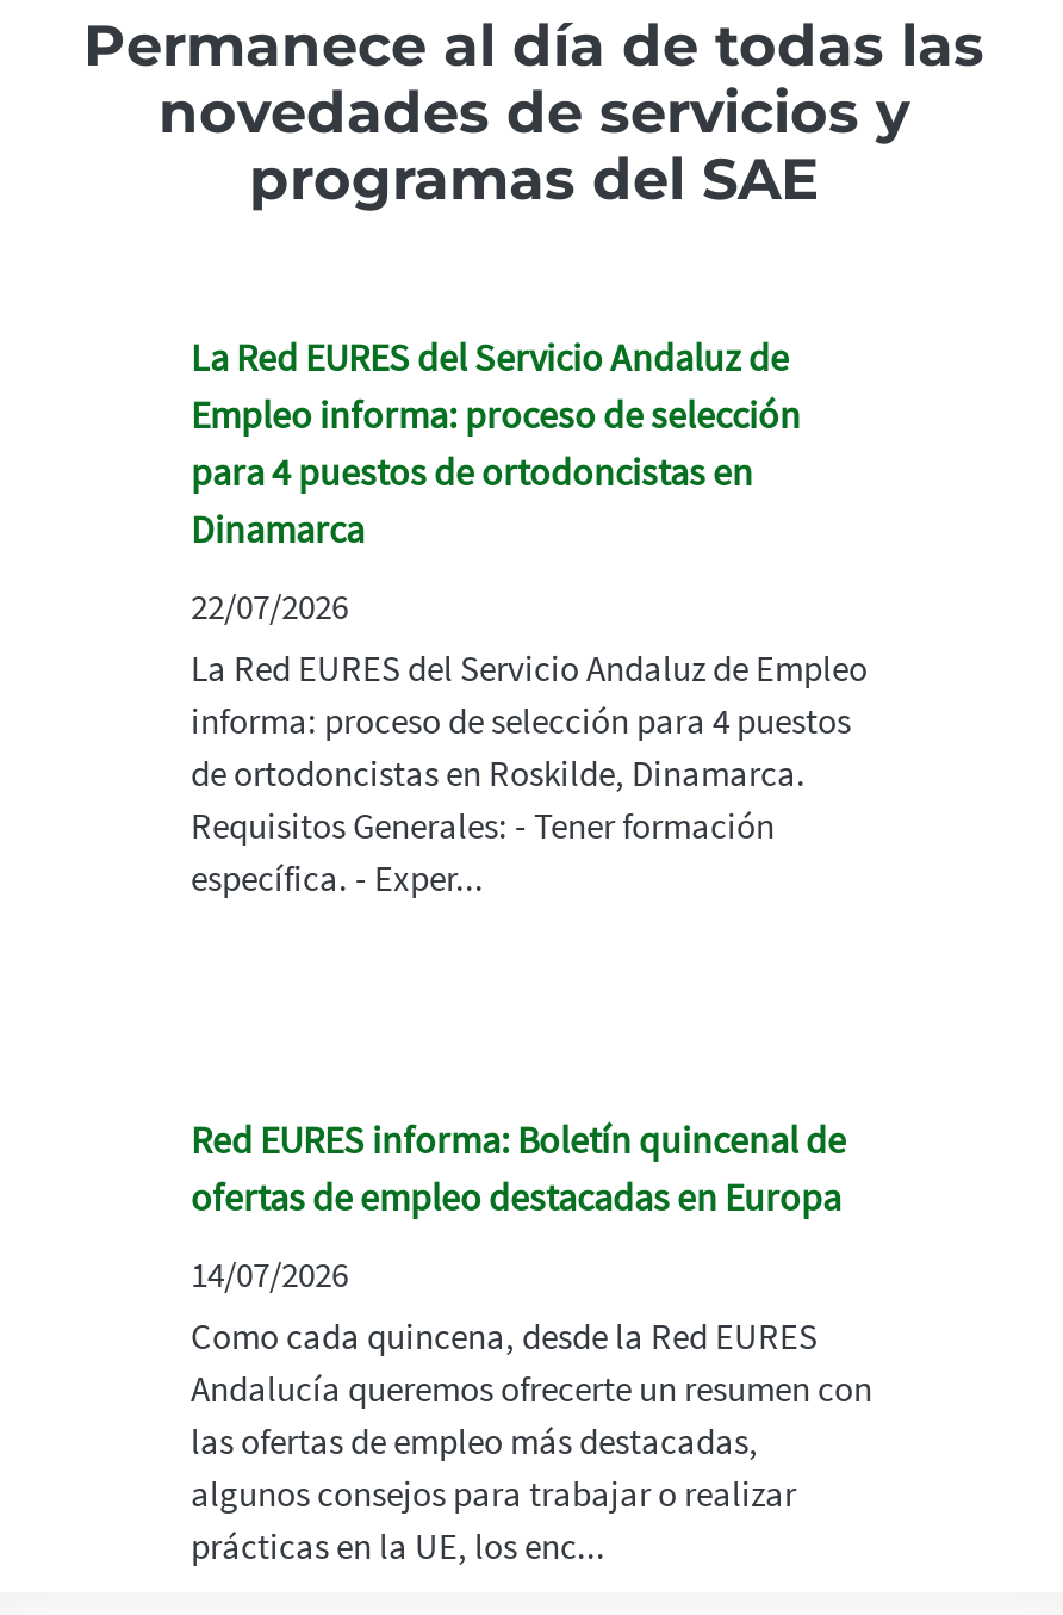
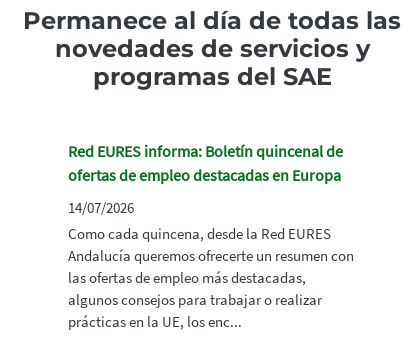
[191,333,868,901] La Red EURES del Servicio Andaluz de | Empleo informa: proceso de selección | para 4 puestos de ortodoncistas en | Dinamarca | 22/07/2026 | La Red EURES del Servicio Andaluz de Empleo | informa: proceso de selección para 4 puestos | de ortodoncistas en Roskilde, Dinamarca. | Requisitos Generales: - Tener formación | específica. - Exper... -> none

